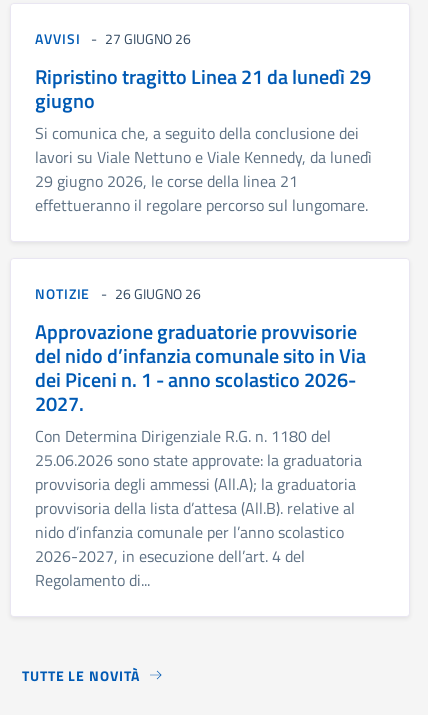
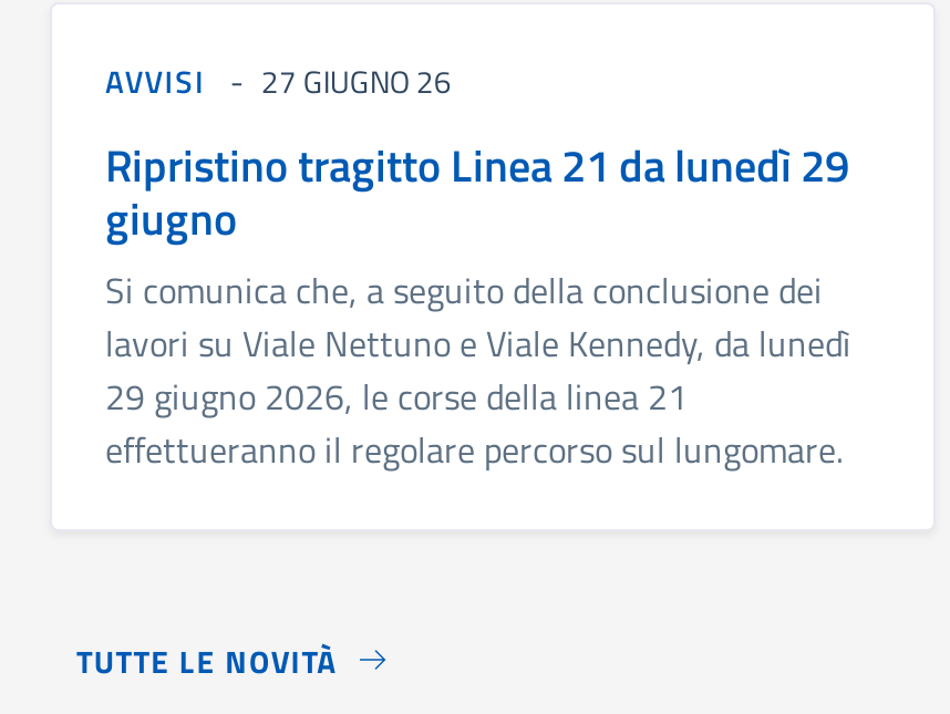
[35,283,366,592] NOTIZIE | 26 GIUGNO 26 | Approvazione graduatorie provvisorie | del nido d’infanzia comunale sito in Via | dei Piceni n. 1 - anno scolastico 2026- | 2027. | Con Determina Dirigenziale R.G. n. 1180 del | 25.06.2026 sono state approvate: la graduatoria | provvisoria degli ammessi (All.A); la graduatoria | provvisoria della lista d’attesa (All.B). relative al | nido d’infanzia comunale per l’anno scolastico | 2026-2027, in esecuzione dell’art. 4 del | Regolamento di... -> none

